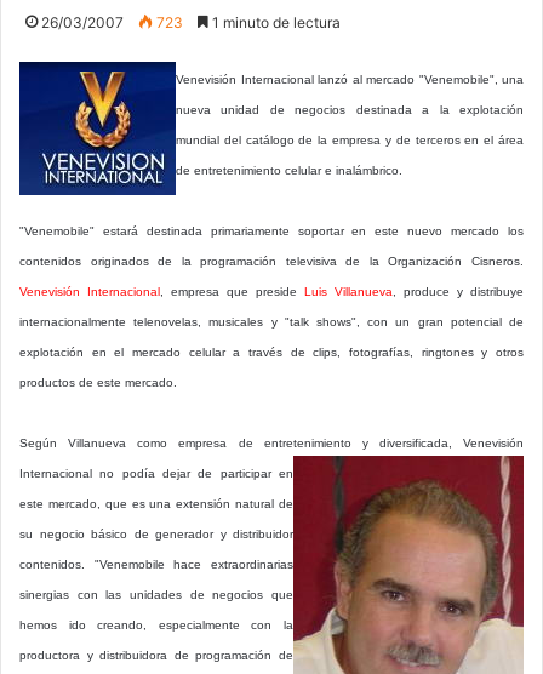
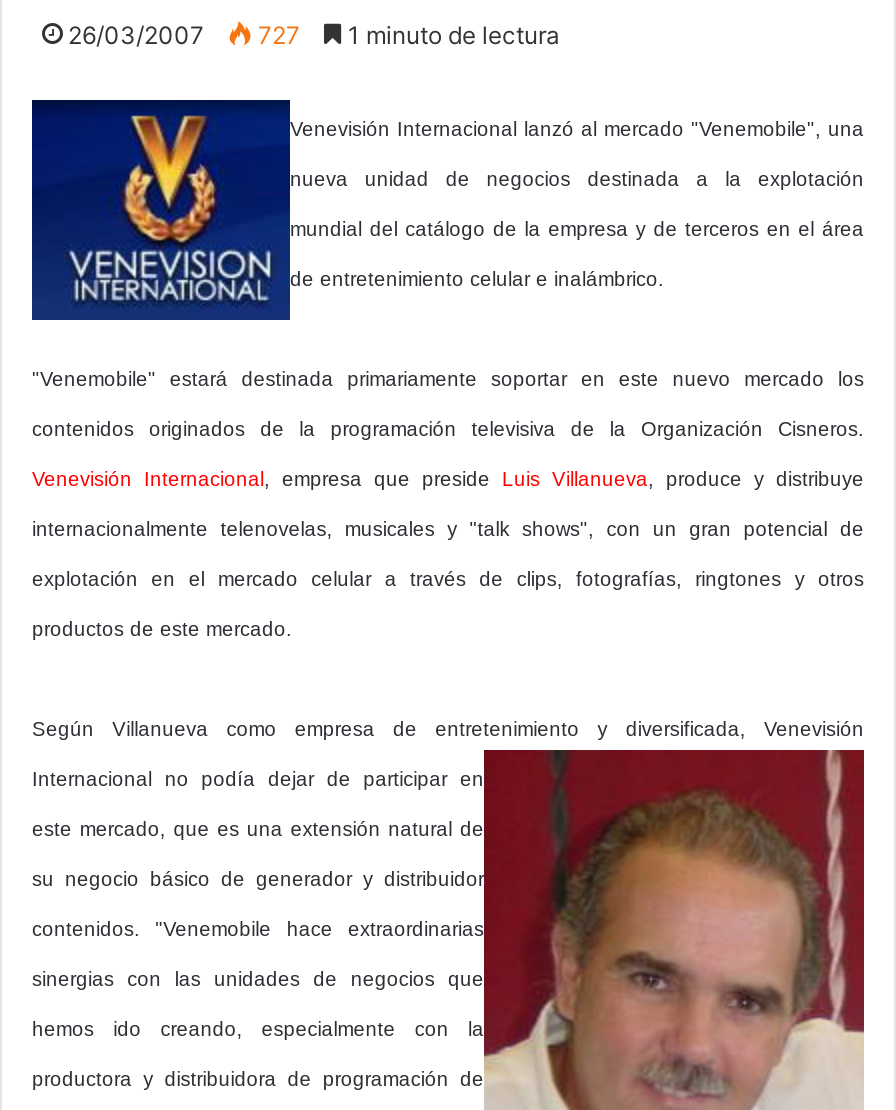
[41,13,341,31] 26/03/2007 723 1 minuto de lectura -> [68,20,560,50] 26/03/2007 727 1 minuto de lectura

